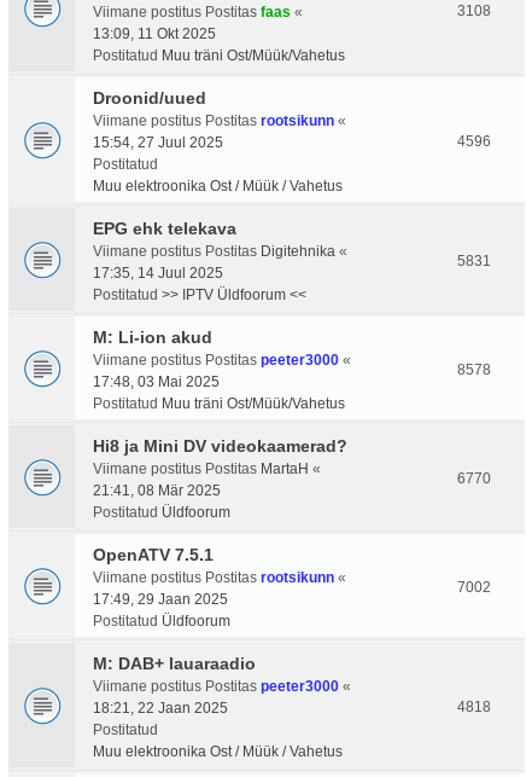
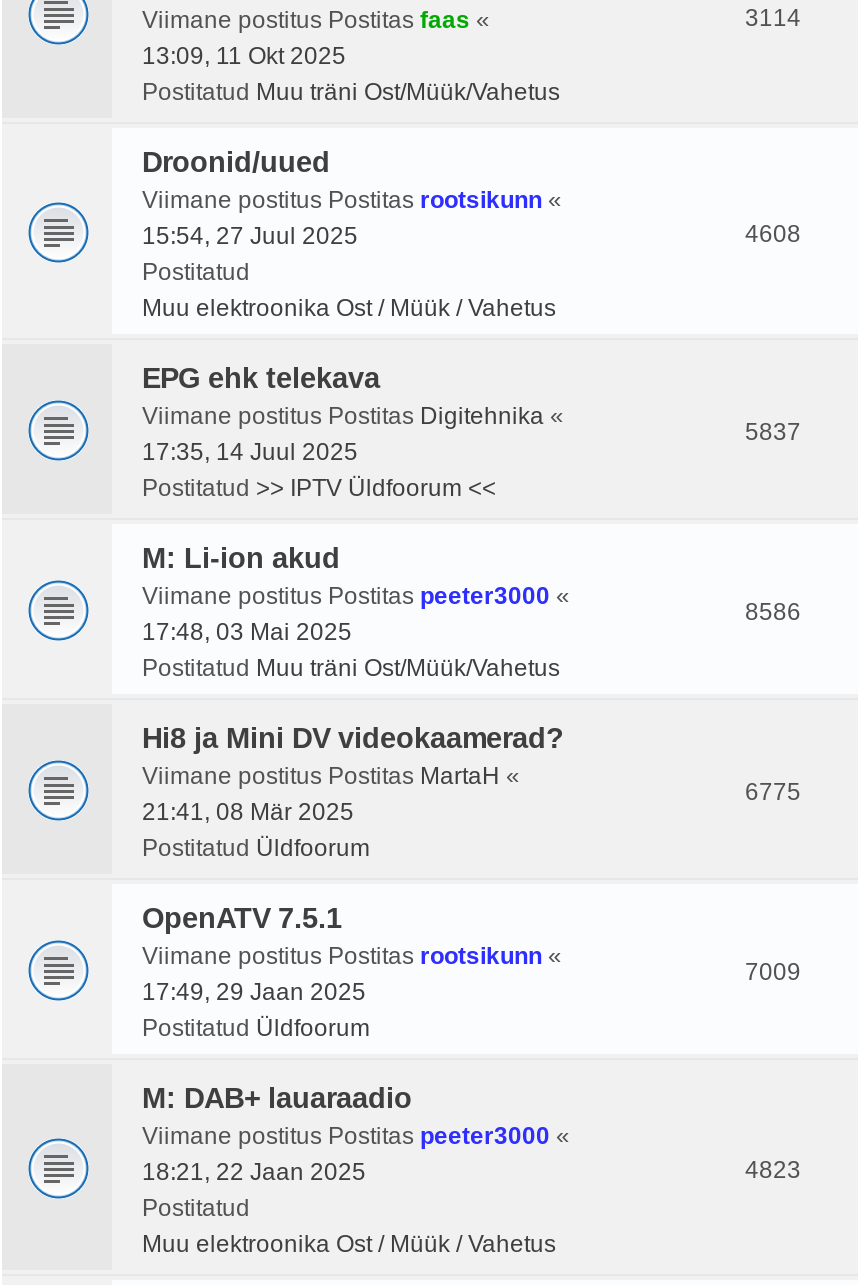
[457,2,490,19] 3108 -> [745,4,801,32] 3114
[457,133,490,150] 4596 -> [745,220,801,248] 4608
[457,253,490,269] 5831 -> [745,418,801,446] 5837
[457,361,490,378] 8578 -> [745,598,801,626] 8586
[457,470,490,487] 6770 -> [745,778,801,806] 6775
[457,579,490,596] 7002 -> [745,958,801,986] 7009
[457,698,490,715] 4818 -> [745,1156,801,1184] 4823

